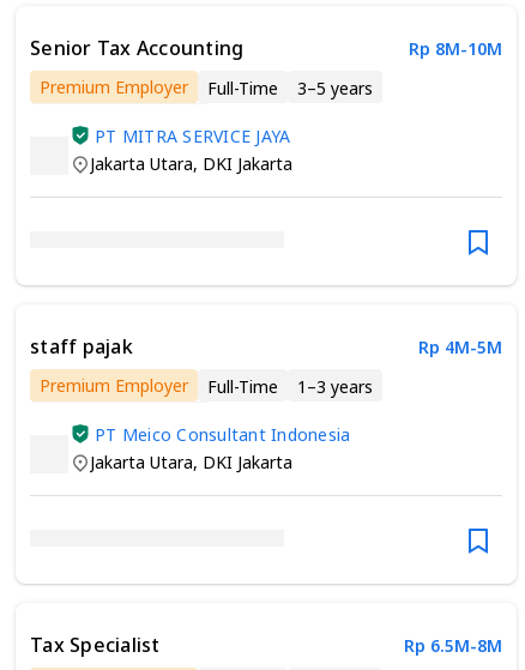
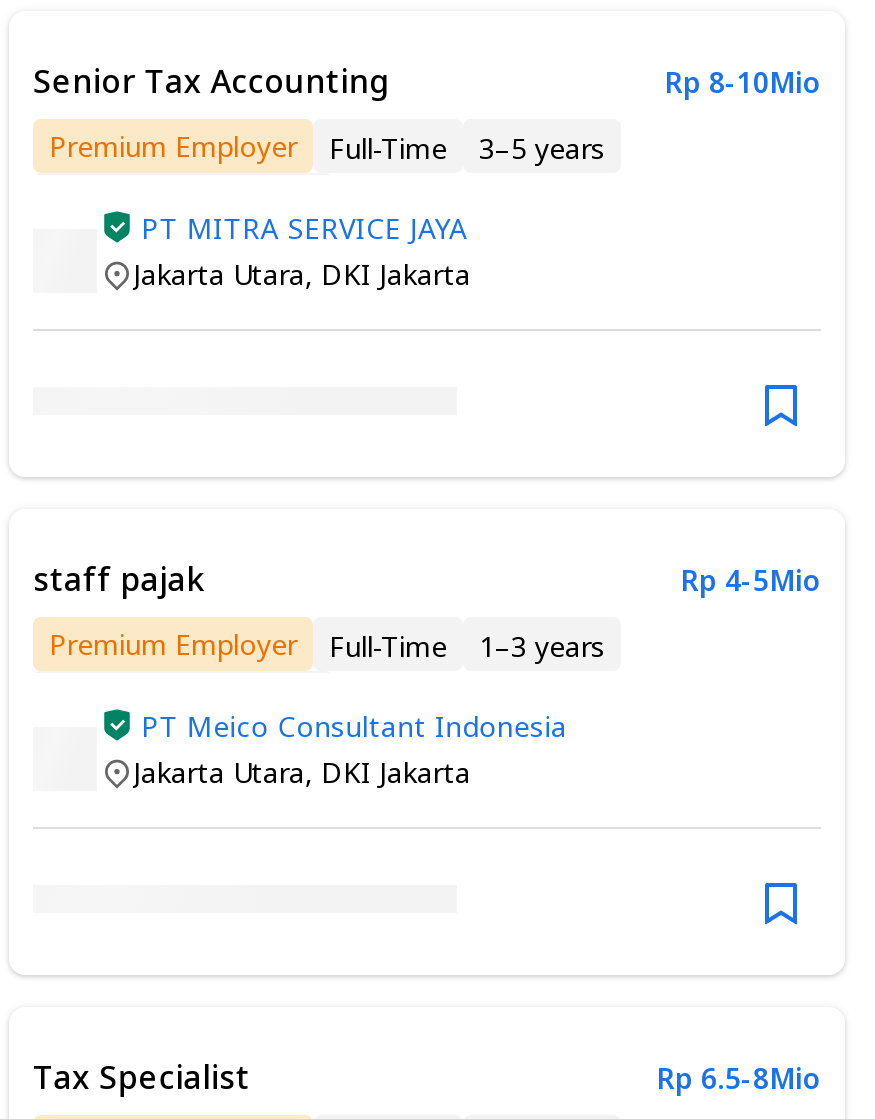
[409,37,502,60] Rp 8M-10M -> [665,62,821,100] Rp 8-10Mio
[418,335,502,358] Rp 4M-5M -> [681,560,821,598] Rp 4-5Mio
[404,634,502,656] Rp 6.5M-8M -> [657,1058,821,1096] Rp 6.5-8Mio

